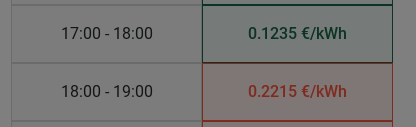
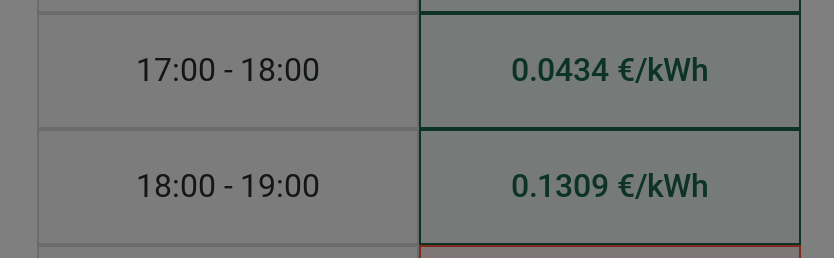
[248,24,347,43] 0.1235 €/kWh -> [511,52,709,90] 0.0434 €/kWh
[248,82,347,101] 0.2215 €/kWh -> [511,168,709,206] 0.1309 €/kWh

